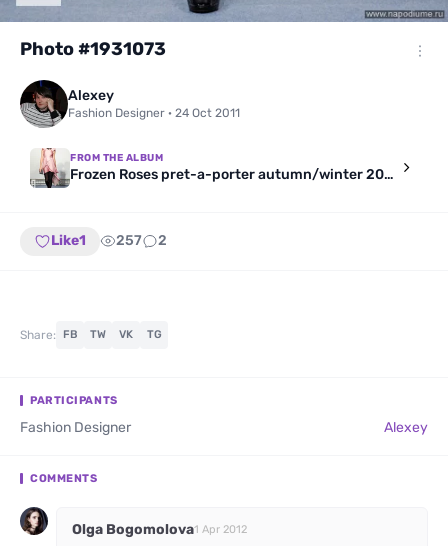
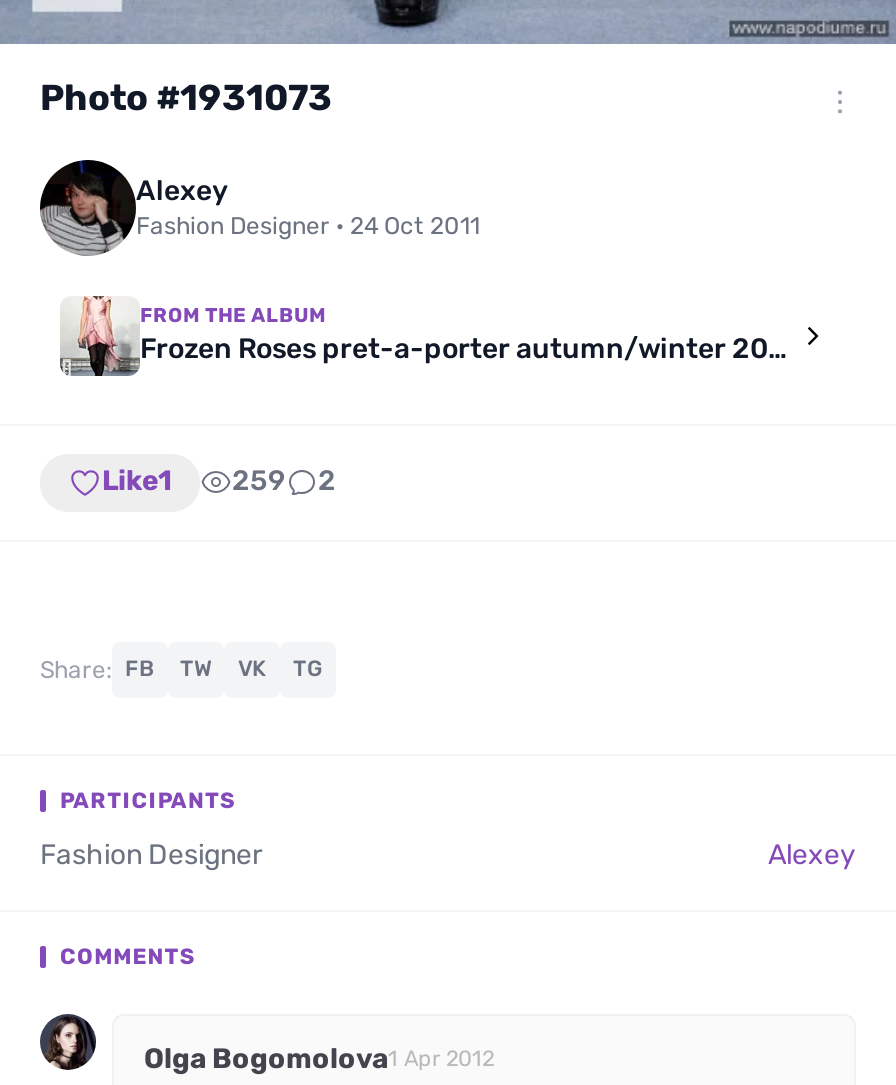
[51,232,167,249] Like1 257 2 -> [102,465,336,499] Like1 259 2

